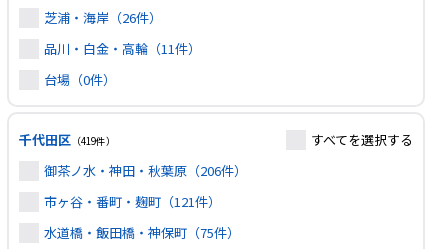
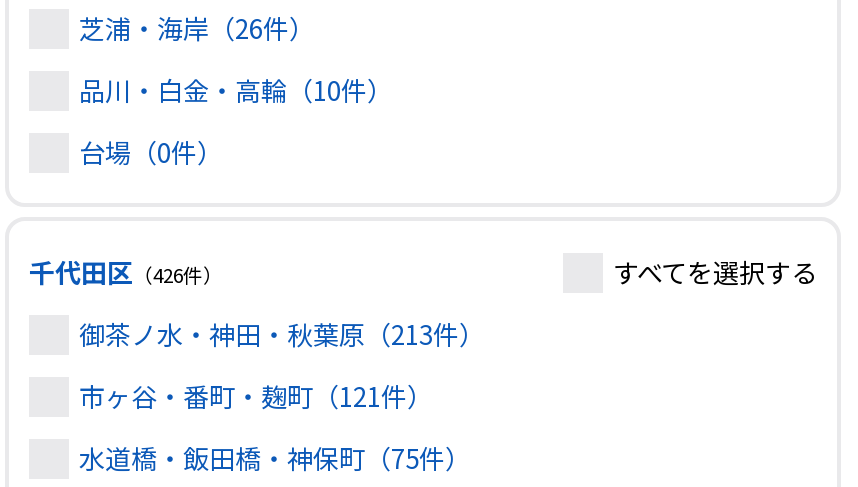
[44,39,201,58] 品川・白金・高輪（11件） -> [79,71,393,109] 品川・白金・高輪（10件）
[19,130,116,149] 千代田区（419件） -> [29,253,223,291] 千代田区（426件）
[44,161,247,180] 御茶ノ水・神田・秋葉原（206件） -> [79,315,485,353] 御茶ノ水・神田・秋葉原（213件）

